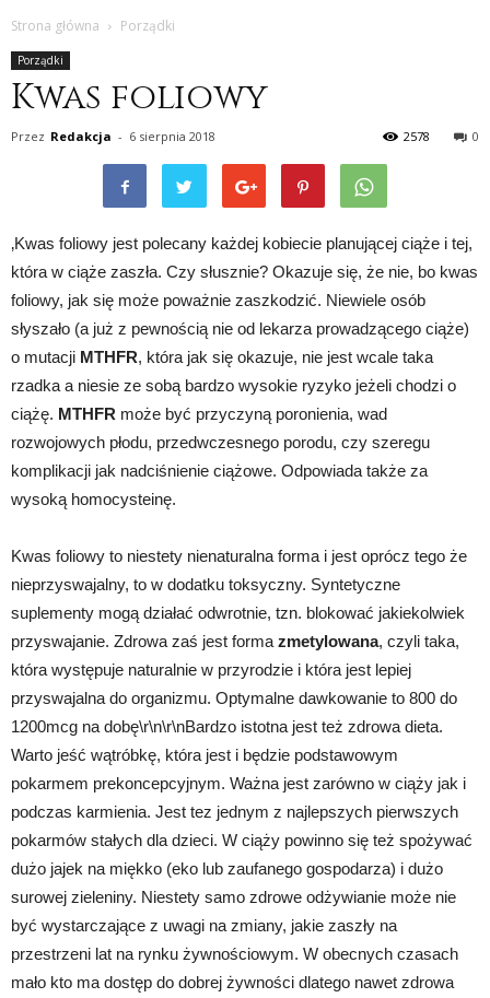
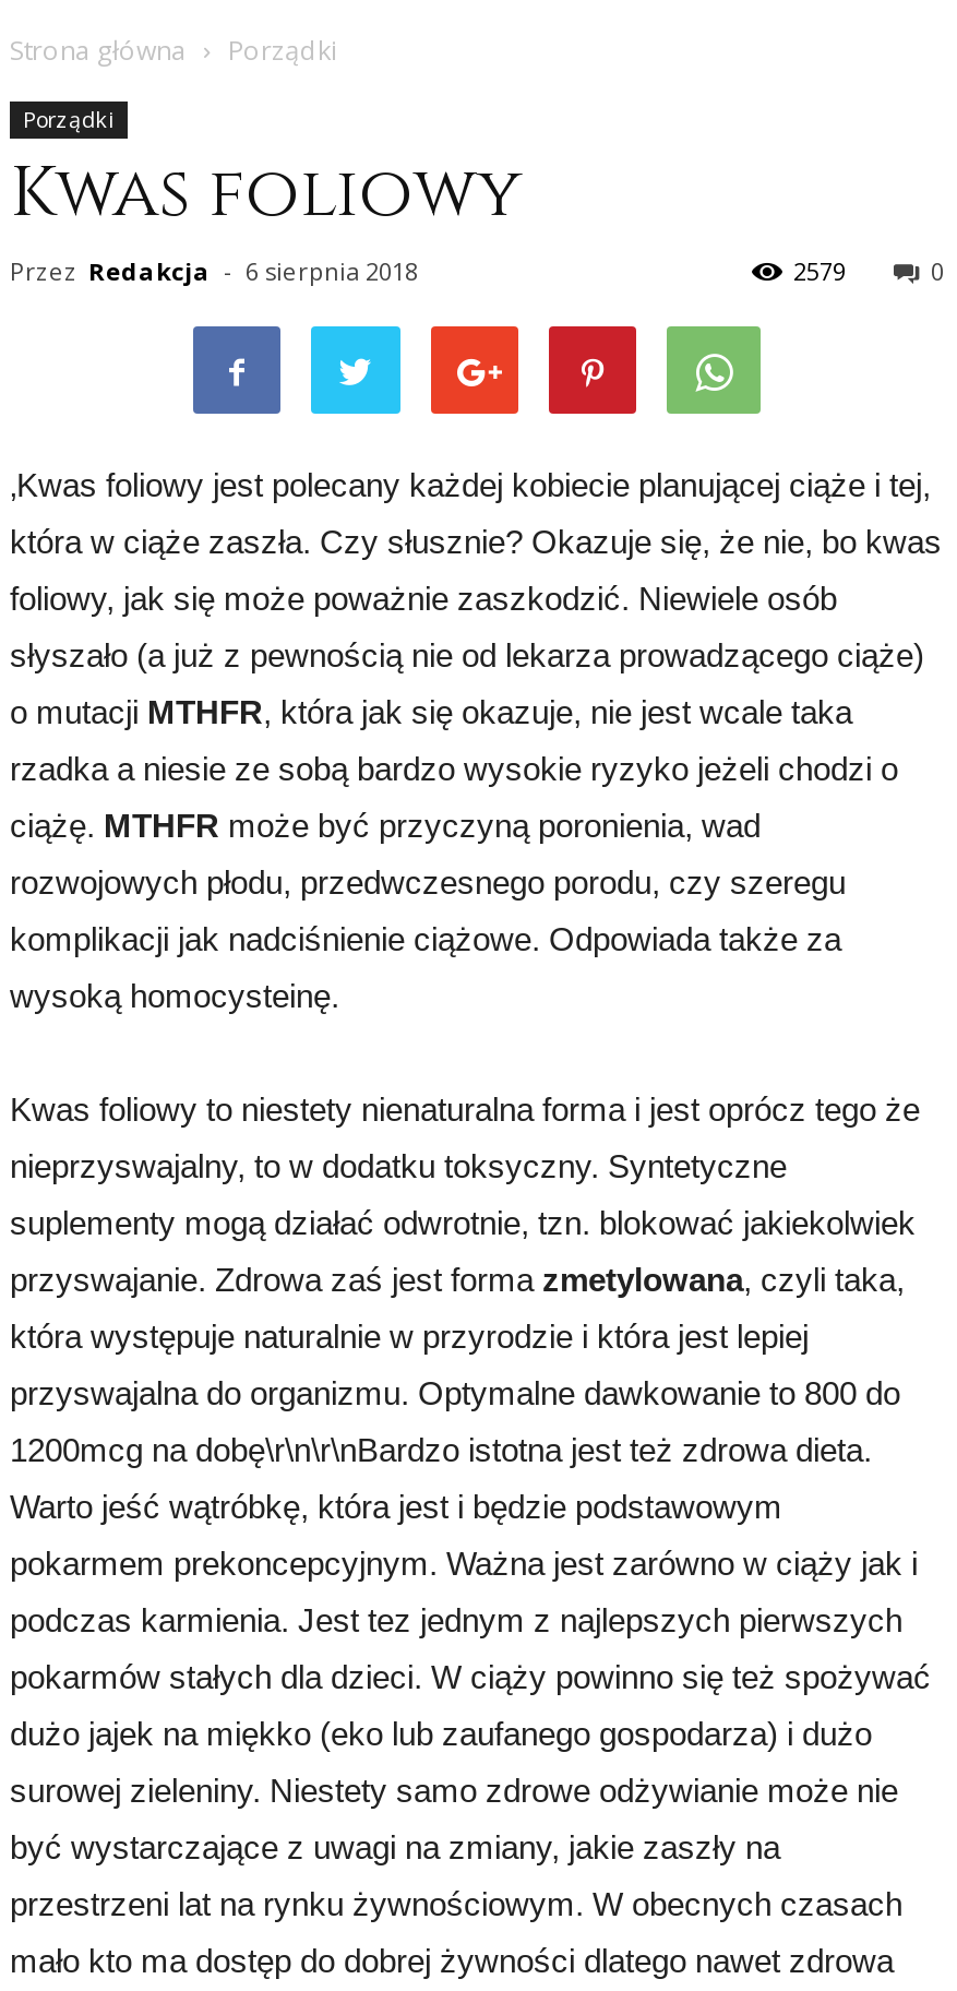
[404,128,430,144] 2578 -> [793,254,846,287] 2579

